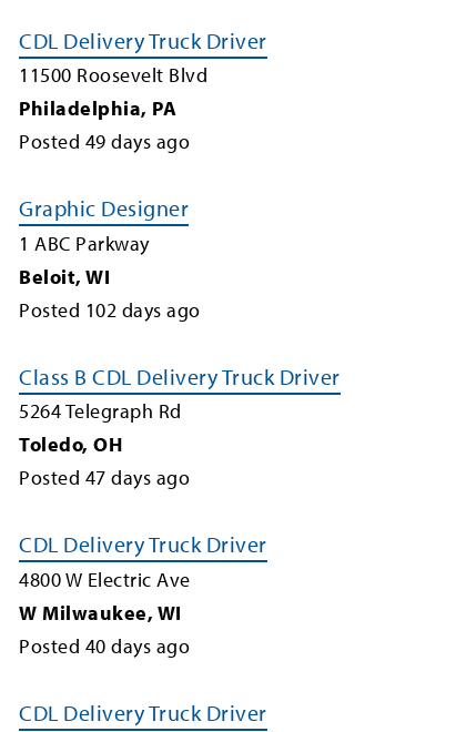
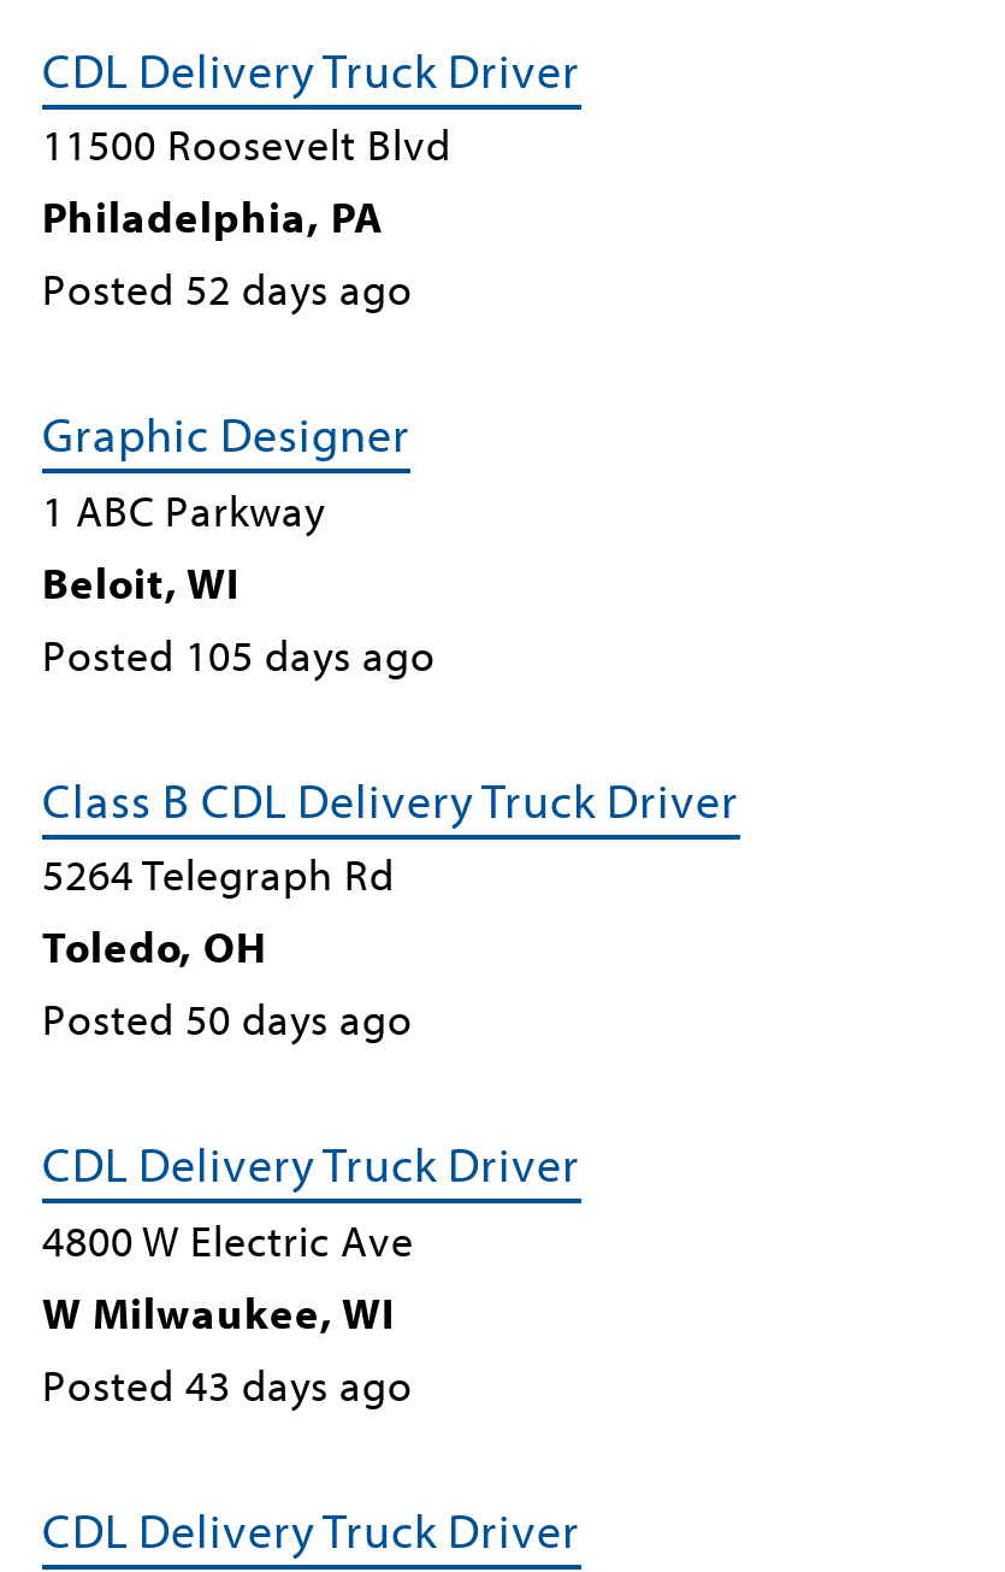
[19,129,190,154] Posted 49 days ago -> [42,261,413,317] Posted 52 days ago
[19,297,200,322] Posted 102 days ago -> [42,626,436,682] Posted 105 days ago
[19,465,190,490] Posted 47 days ago -> [42,991,413,1047] Posted 50 days ago
[19,633,190,658] Posted 40 days ago -> [42,1356,413,1412] Posted 43 days ago

